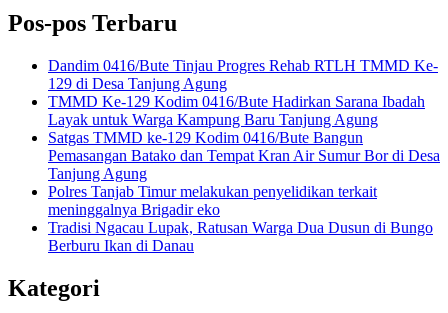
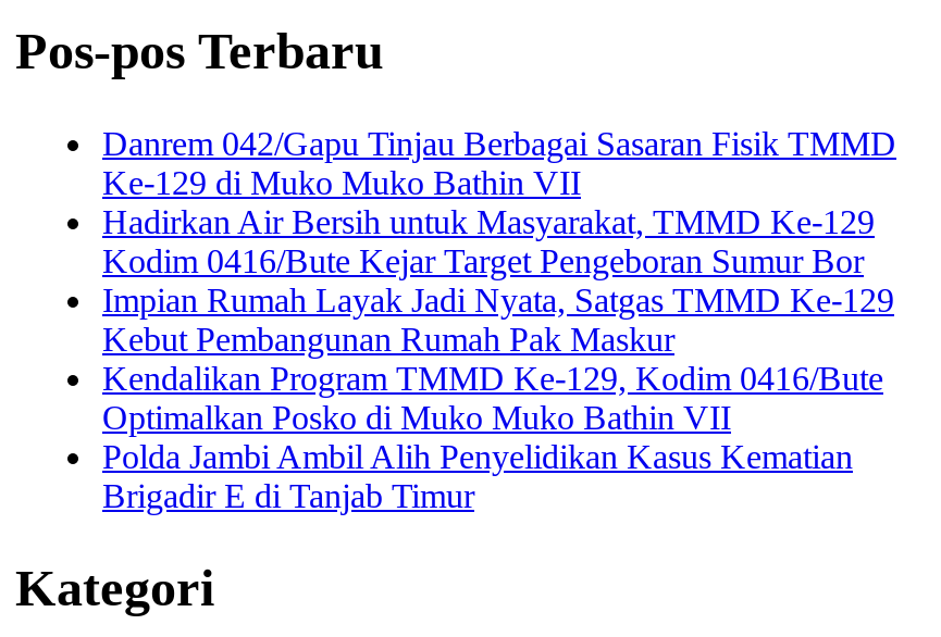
[48,57,440,254] Dandim 0416/Bute Tinjau Progres Rehab RTLH TMMD Ke- | 129 di Desa Tanjung Agung | TMMD Ke-129 Kodim 0416/Bute Hadirkan Sarana Ibadah | Layak untuk Warga Kampung Baru Tanjung Agung | Satgas TMMD ke-129 Kodim 0416/Bute Bangun | Pemasangan Batako dan Tempat Kran Air Sumur Bor di Desa | Tanjung Agung | Polres Tanjab Timur melakukan penyelidikan terkait | meninggalnya Brigadir eko | Tradisi Ngacau Lupak, Ratusan Warga Dua Dusun di Bungo | Berburu Ikan di Danau -> [102,124,896,514] Danrem 042/Gapu Tinjau Berbagai Sasaran Fisik TMMD | Ke-129 di Muko Muko Bathin VII | Hadirkan Air Bersih untuk Masyarakat, TMMD Ke-129 | Kodim 0416/Bute Kejar Target Pengeboran Sumur Bor | Impian Rumah Layak Jadi Nyata, Satgas TMMD Ke-129 | Kebut Pembangunan Rumah Pak Maskur | Kendalikan Program TMMD Ke-129, Kodim 0416/Bute | Optimalkan Posko di Muko Muko Bathin VII | Polda Jambi Ambil Alih Penyelidikan Kasus Kematian | Brigadir E di Tanjab Timur

